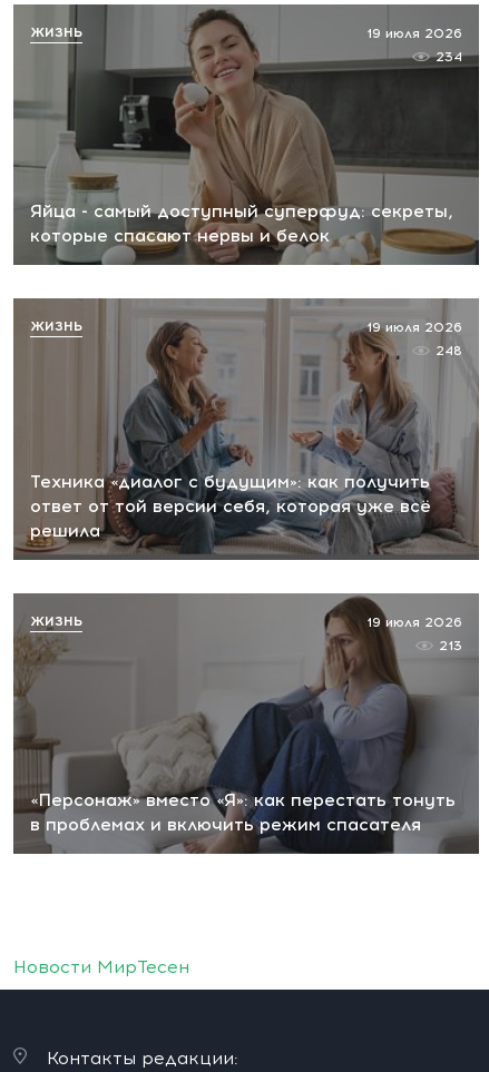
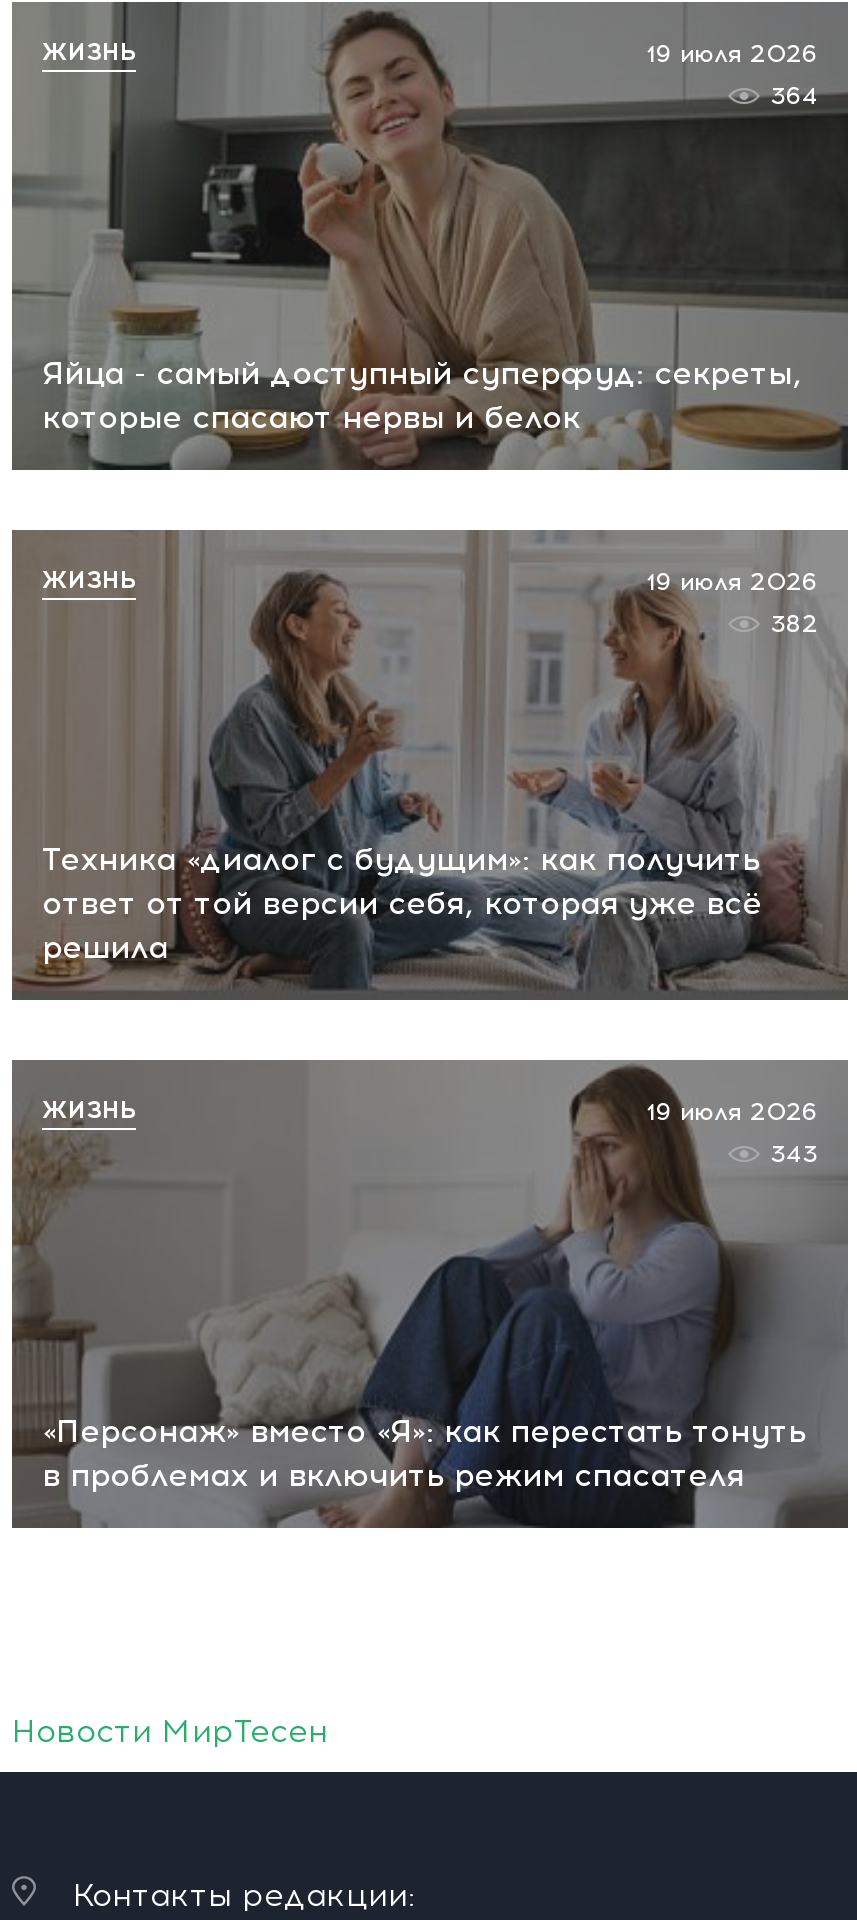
[436,49,462,64] 234 -> [770,81,818,109] 364
[436,343,462,359] 248 -> [770,610,818,638] 382
[439,638,462,653] 213 -> [770,1139,818,1167] 343

